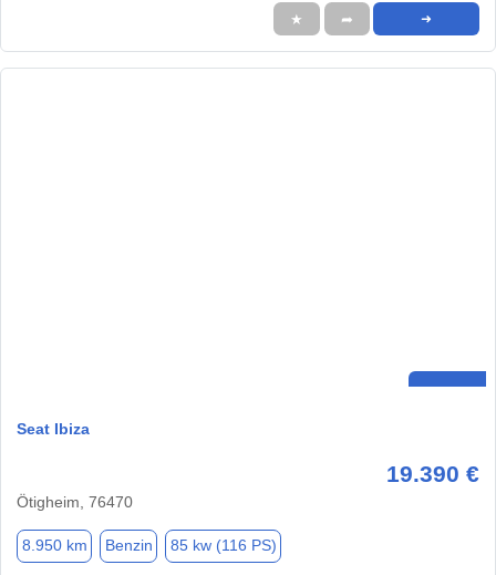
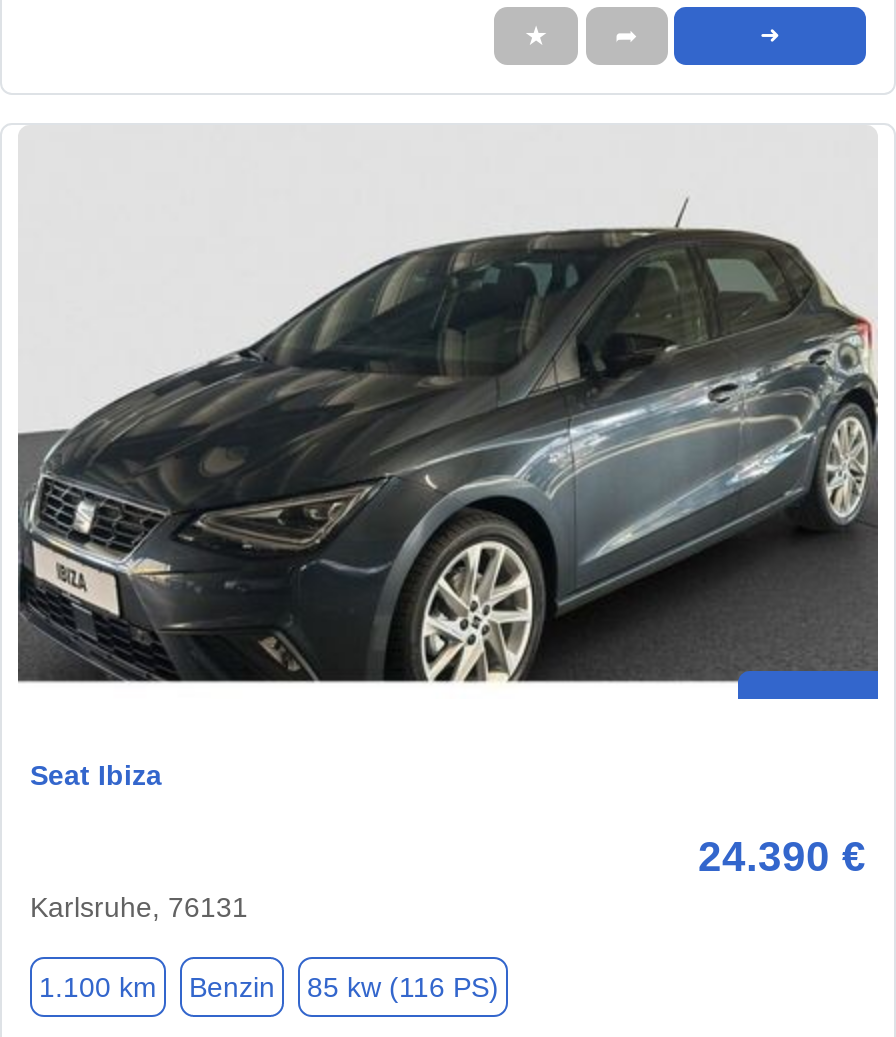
none -> [16,130,880,684] [image]
[17,461,479,511] 19.390 € | Ötigheim, 76470 -> [30,834,866,924] 24.390 € | Karlsruhe, 76131
[22,537,276,555] 8.950 km Benzin 85 kw (116 PS) -> [39,971,499,1003] 1.100 km Benzin 85 kw (116 PS)

